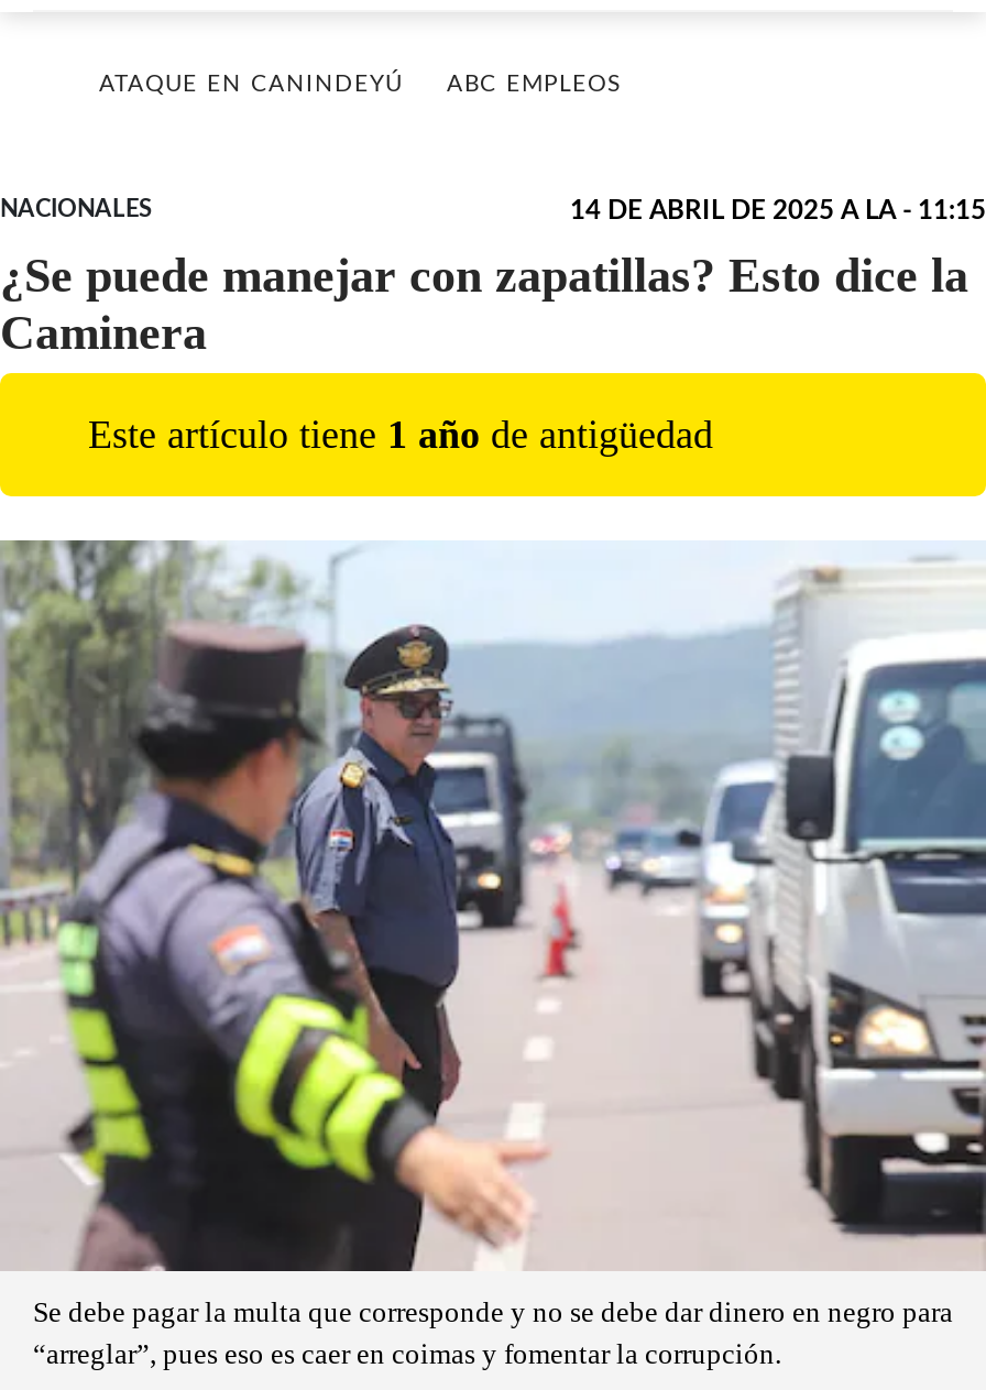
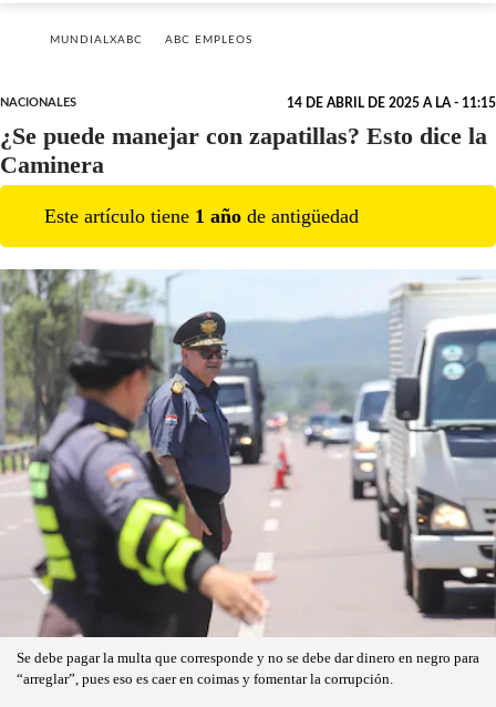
[99,74,403,96] ATAQUE EN CANINDEYÚ -> [50,34,143,45] MUNDIALXABC

